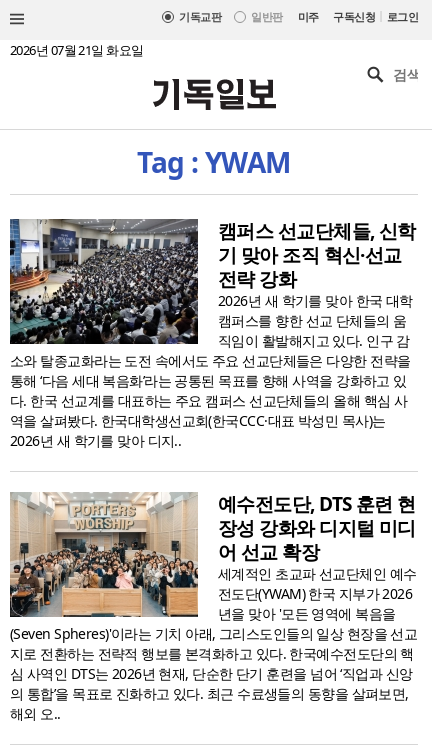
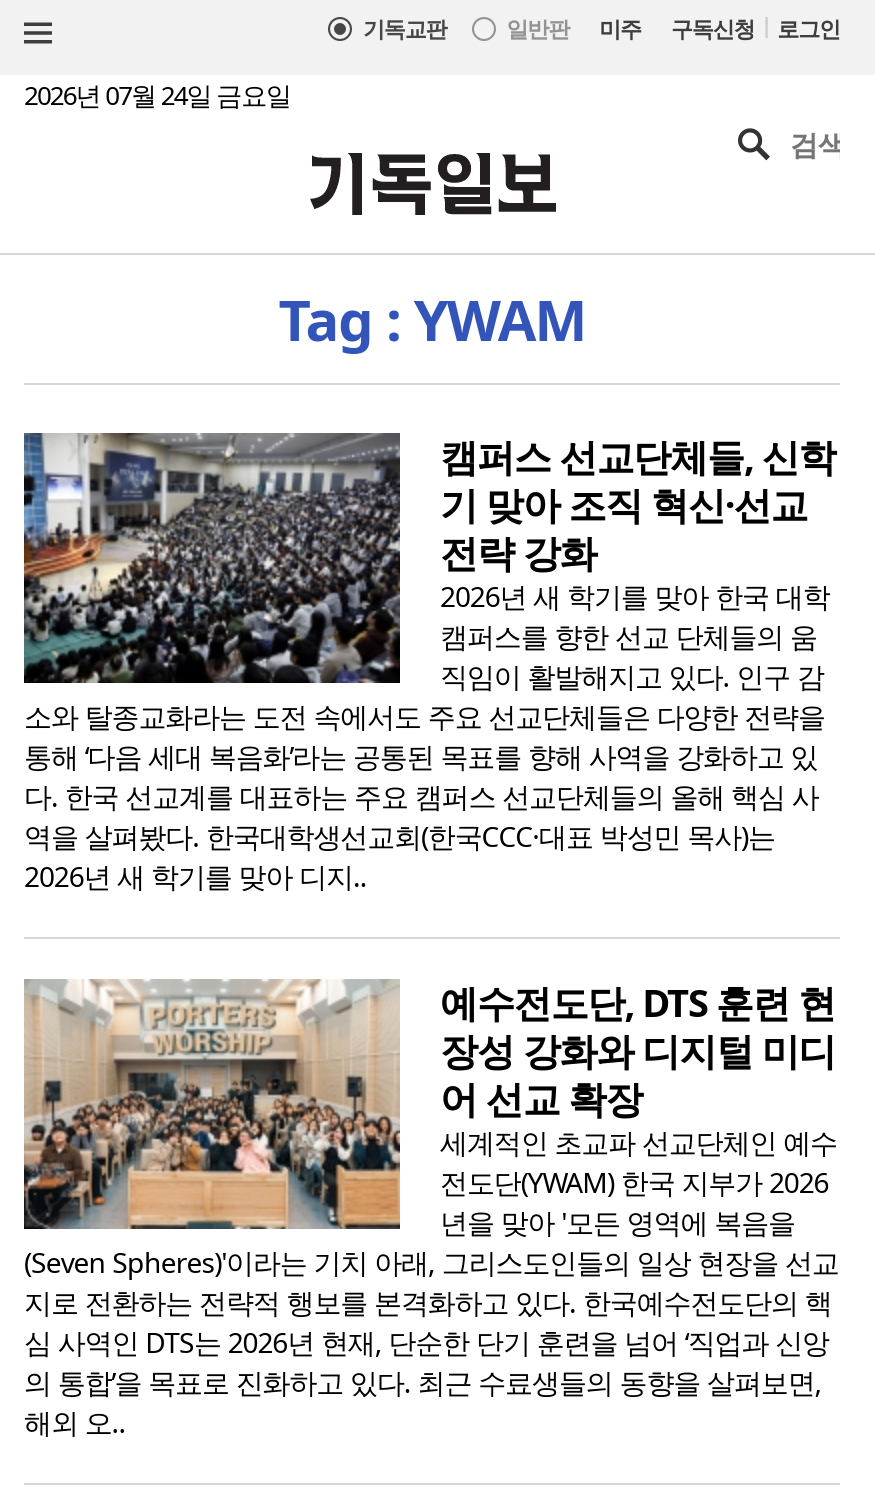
[10,41,143,59] 2026년 07월 21일 화요일 -> [24,77,291,113] 2026년 07월 24일 금요일

